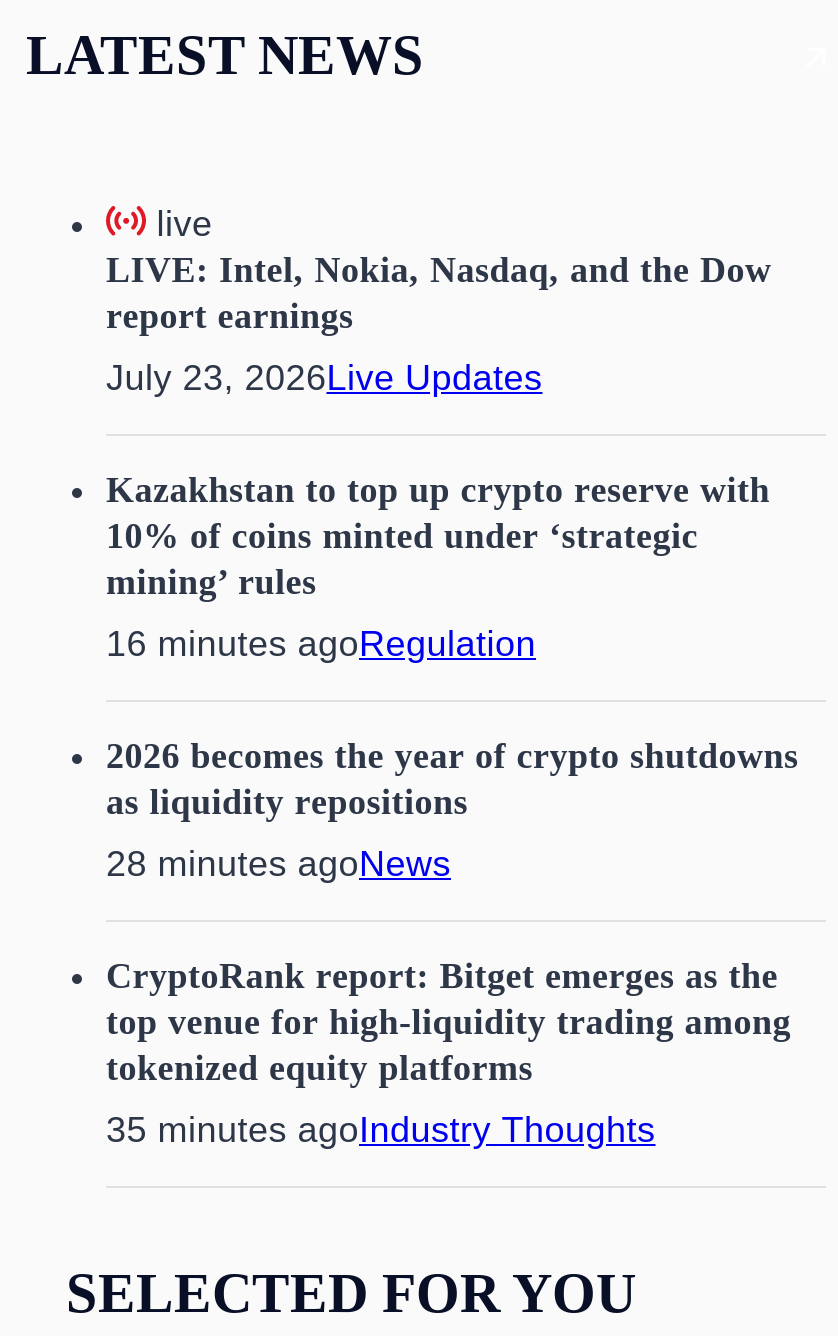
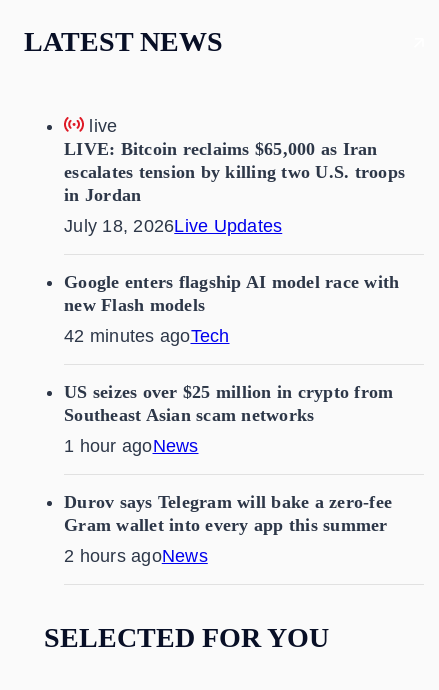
[106,250,772,336] LIVE: Intel, Nokia, Nasdaq, and the Dow | report earnings -> [64,139,405,205] LIVE: Bitcoin reclaims $65,000 as Iran | escalates tension by killing two U.S. troops | in Jordan
[106,358,542,398] July 23, 2026Live Updates -> [64,216,282,236] July 18, 2026Live Updates
[106,470,770,602] Kazakhstan to top up crypto reserve with | 10% of coins minted under ‘strategic | mining’ rules -> [64,272,399,315] Google enters flagship AI model race with | new Flash models
[106,624,536,664] 16 minutes agoRegulation -> [64,326,229,346] 42 minutes agoTech
[106,736,798,822] 2026 becomes the year of crypto shutdowns | as liquidity repositions -> [64,382,393,425] US seizes over $25 million in crypto from | Southeast Asian scam networks
[106,844,451,884] 28 minutes agoNews -> [64,436,198,456] 1 hour agoNews
[106,956,791,1088] CryptoRank report: Bitget emerges as the | top venue for high-liquidity trading among | tokenized equity platforms -> [64,492,392,535] Durov says Telegram will bake a zero-fee | Gram wallet into every app this summer
[106,1110,656,1150] 35 minutes agoIndustry Thoughts -> [64,546,208,566] 2 hours agoNews

